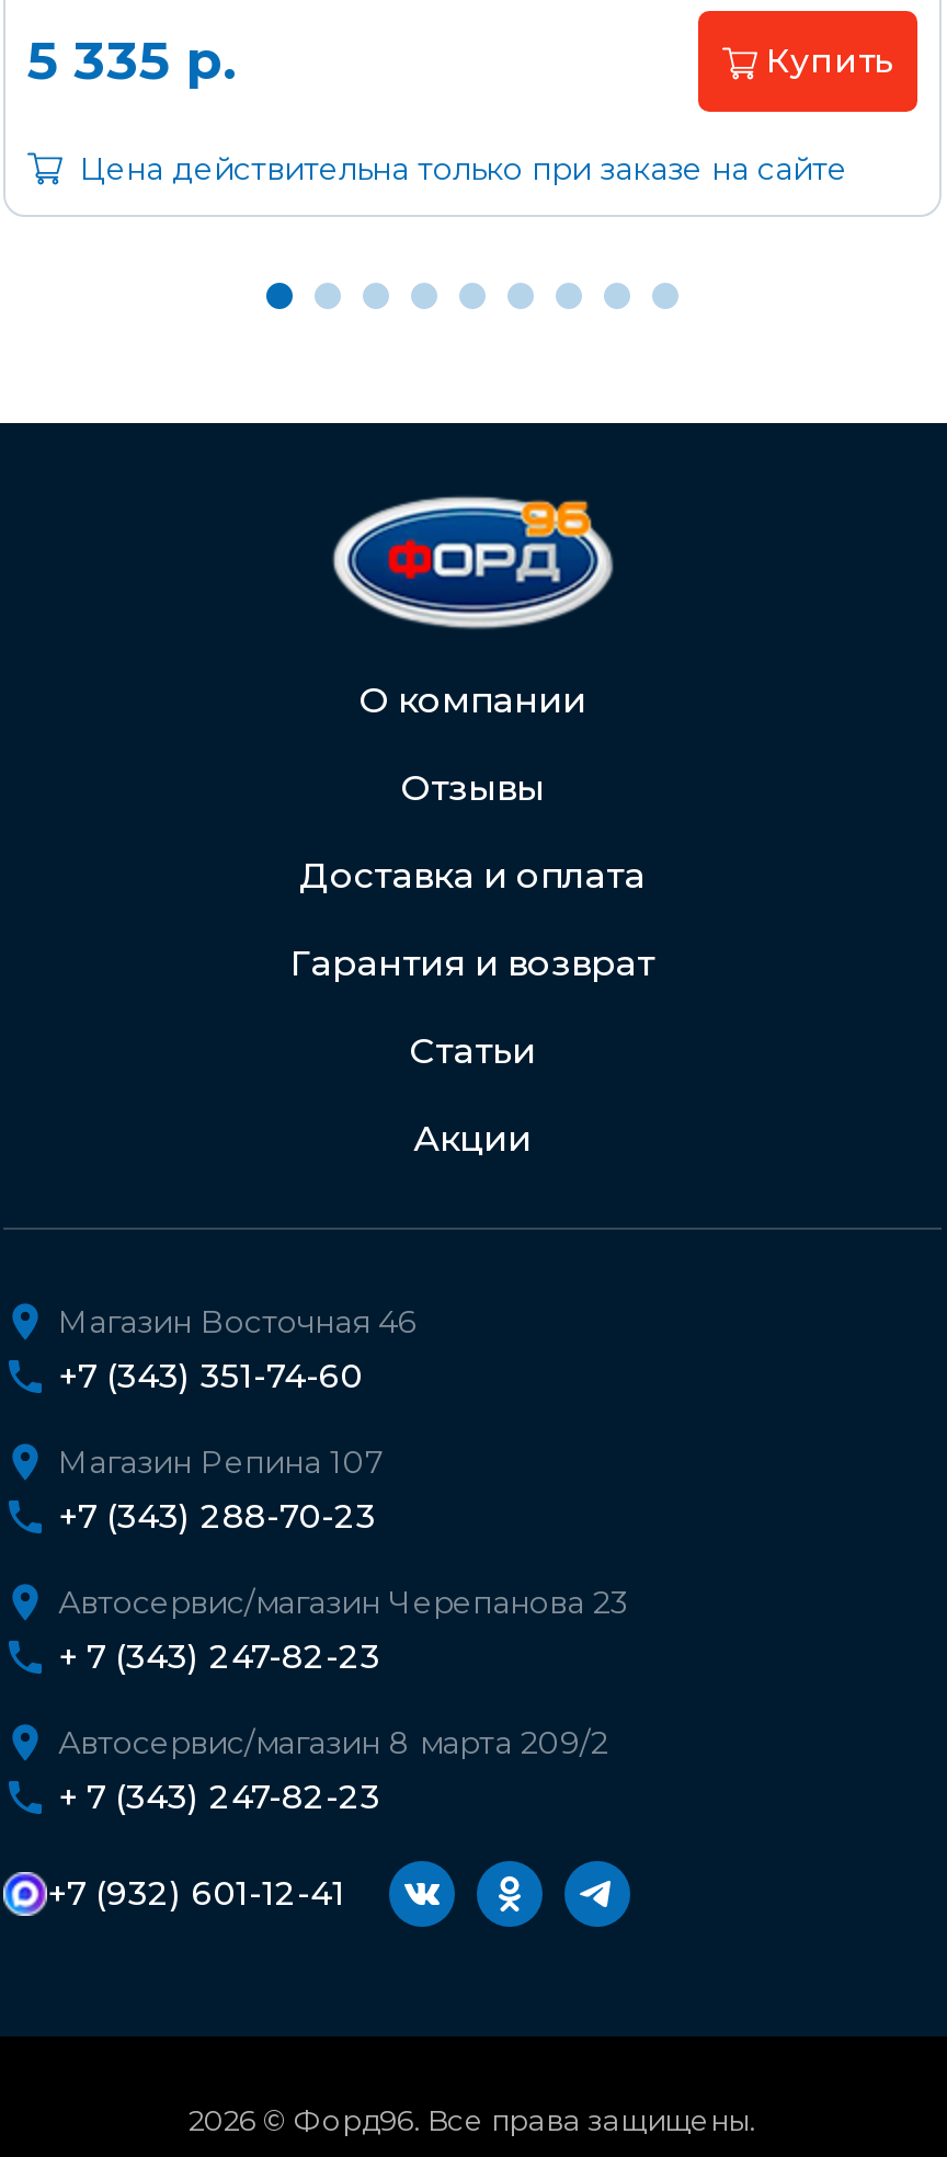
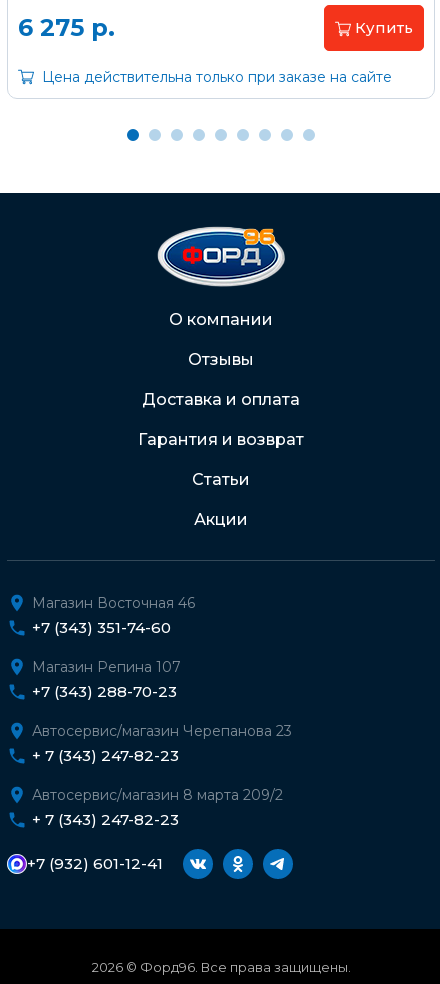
[27,29,238,93] 5 335 р. -> [18,13,115,42] 6 275 р.

